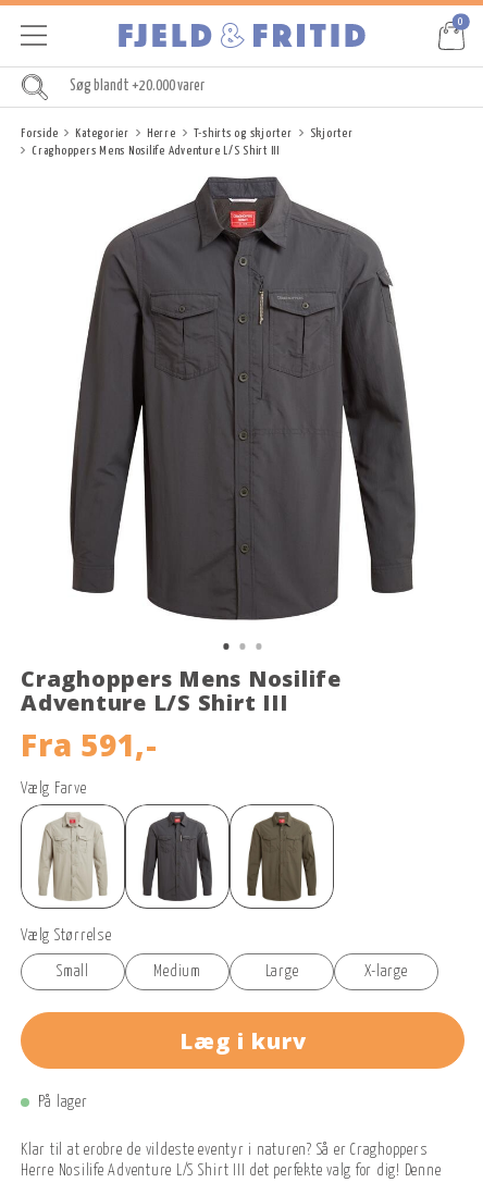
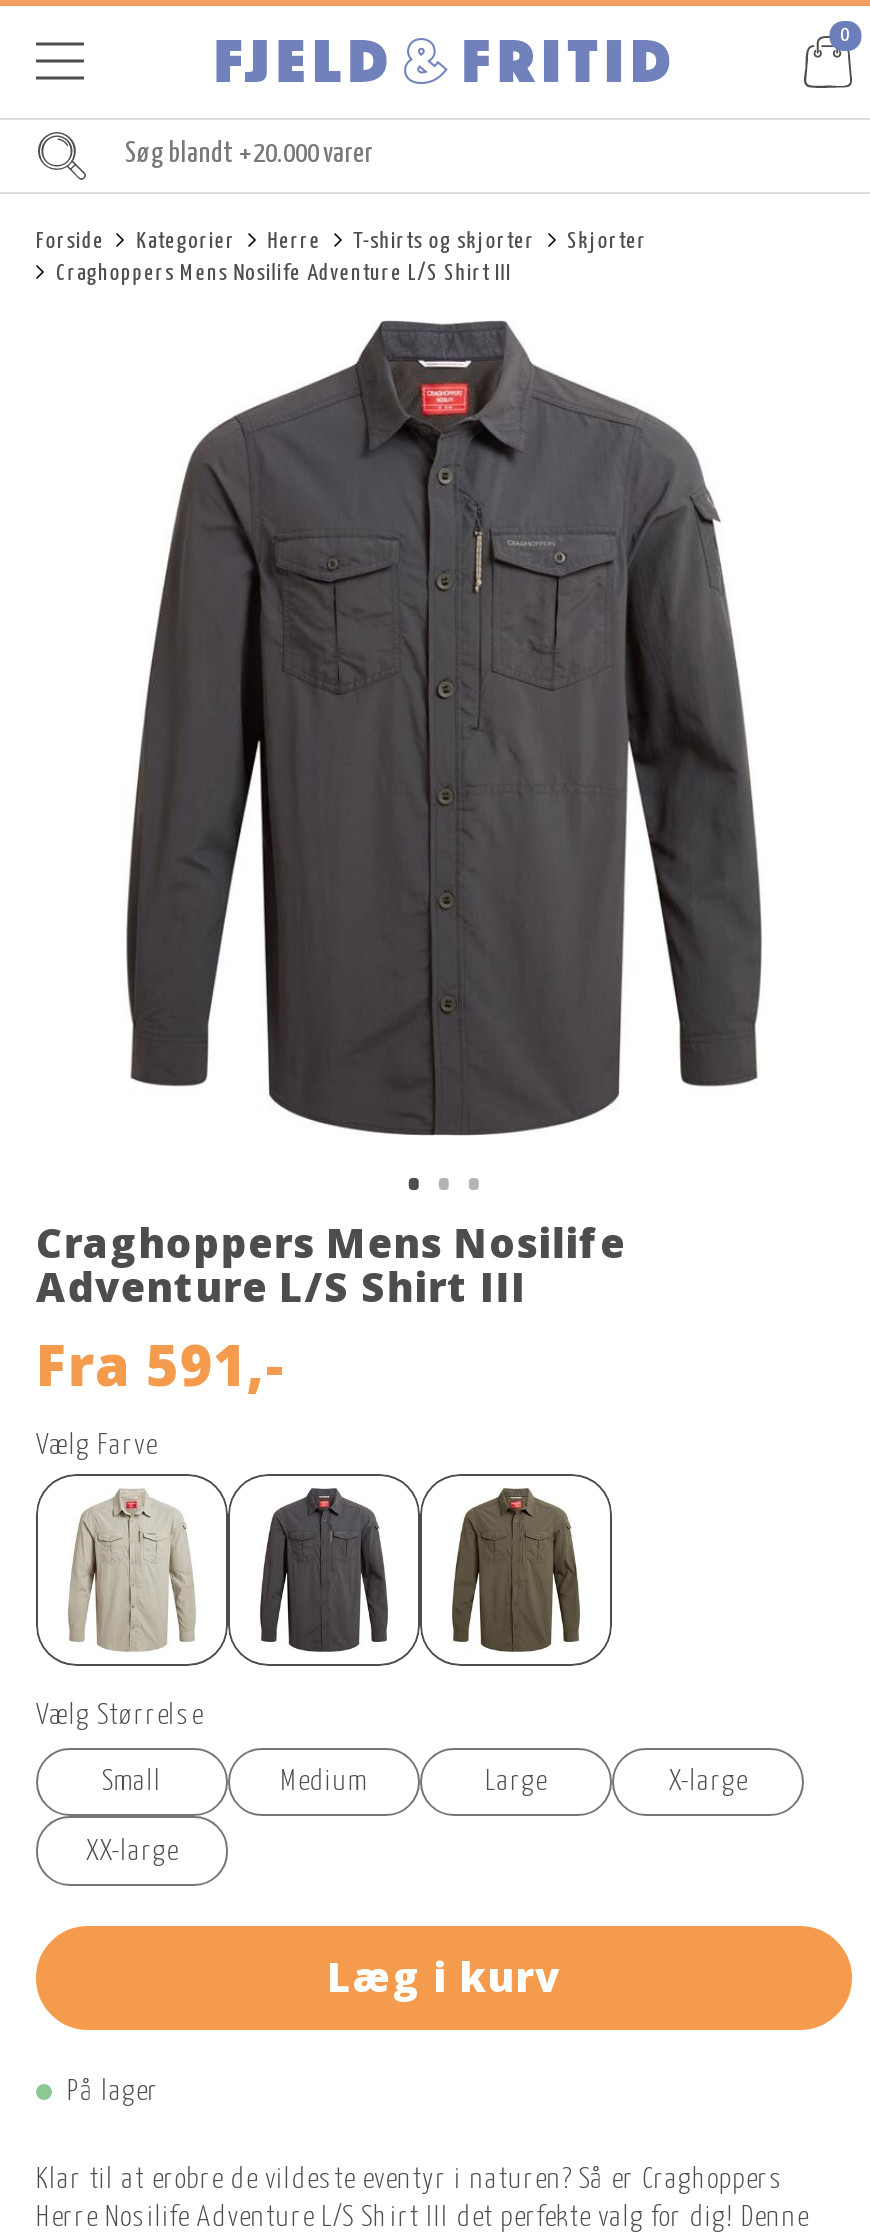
none -> [86,1838,178,1866] XX-large

